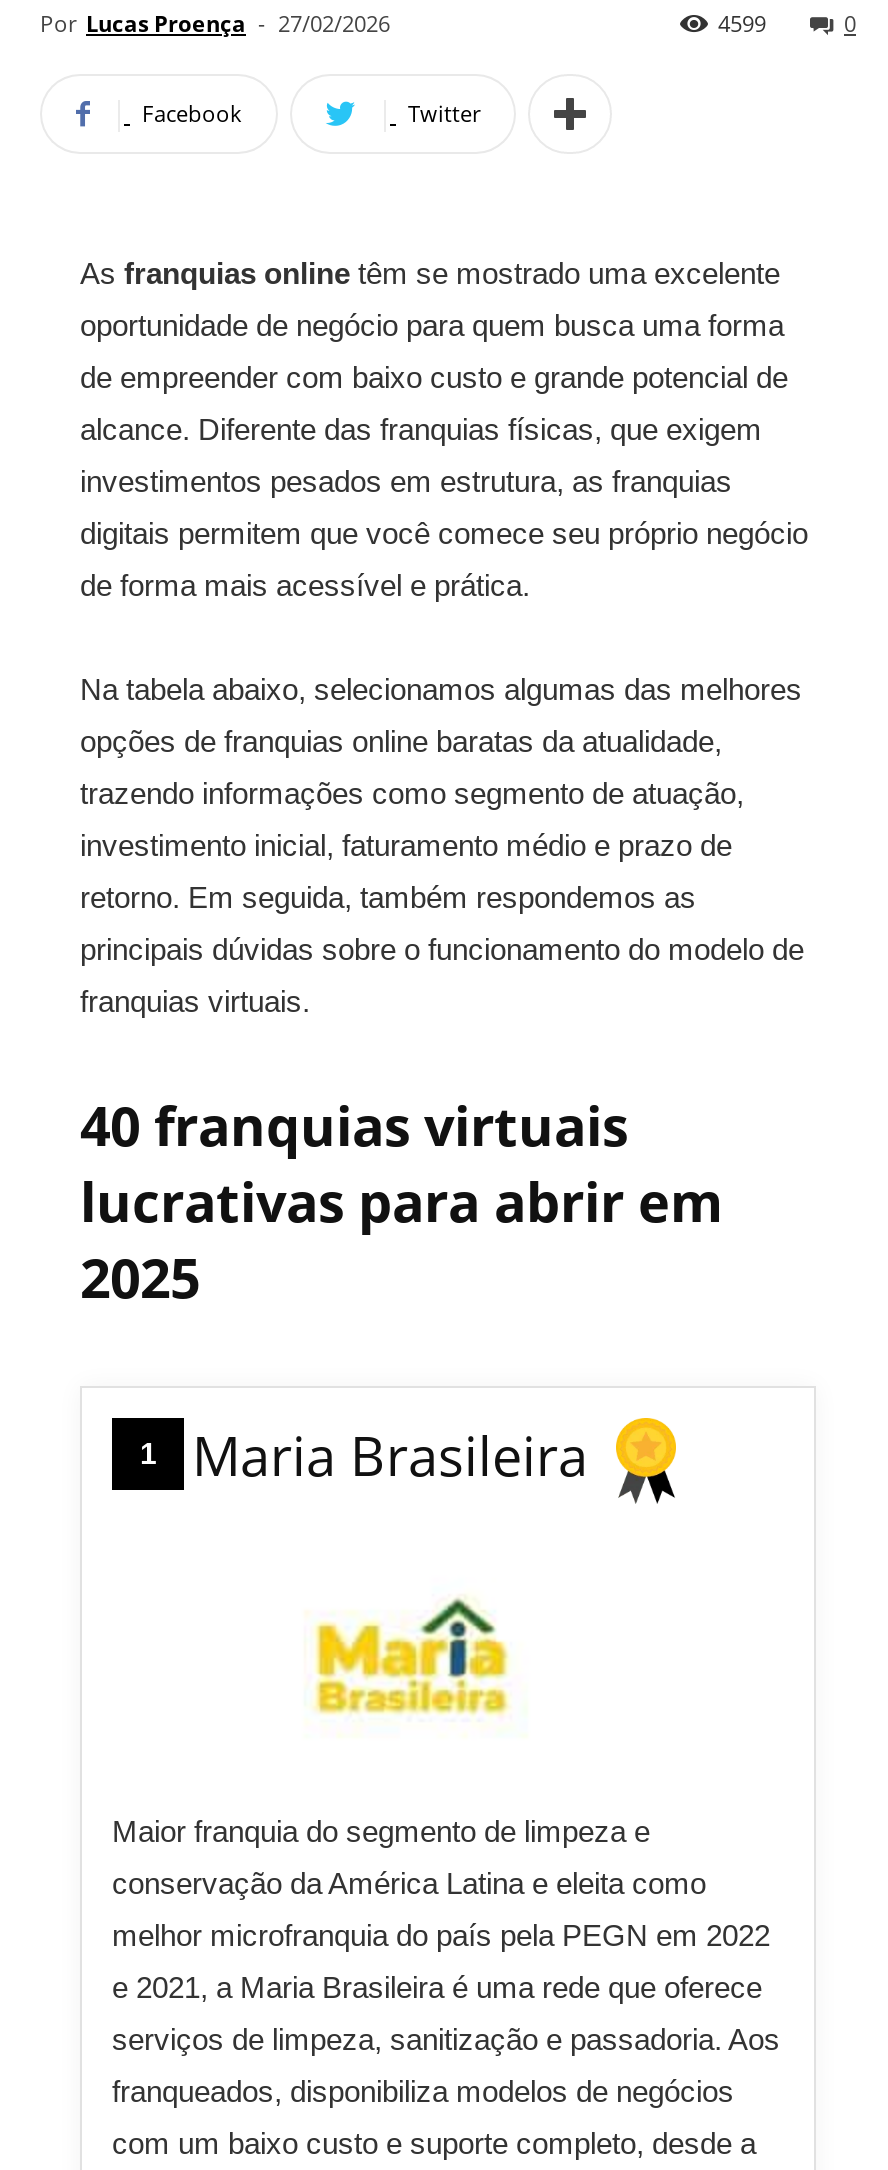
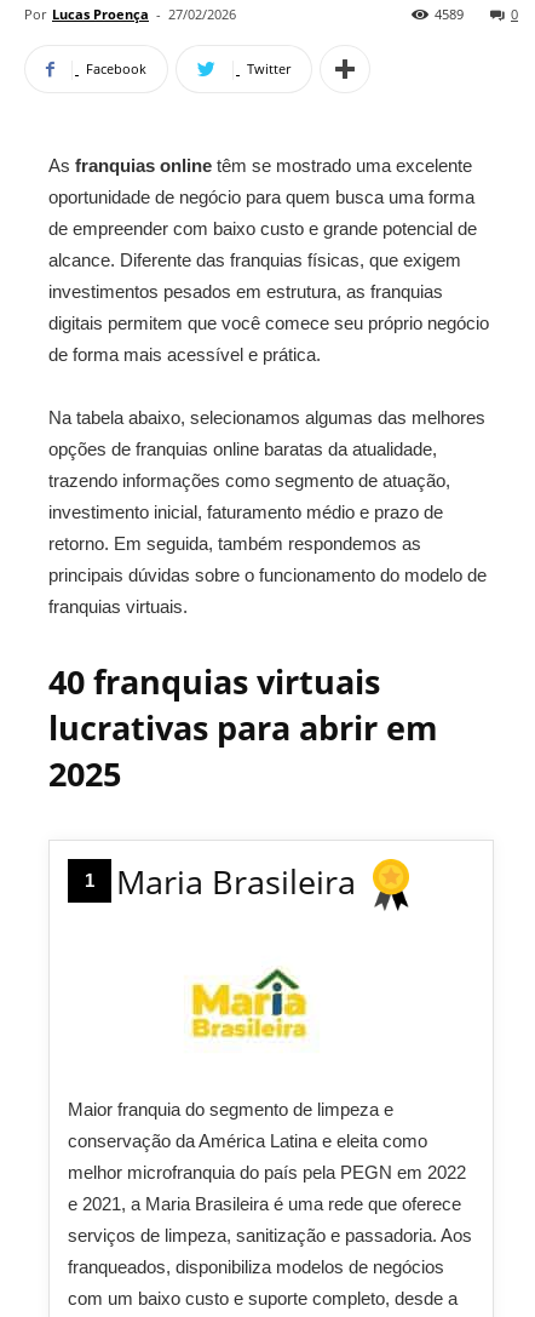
[718,8,766,38] 4599 -> [435,5,464,23] 4589

